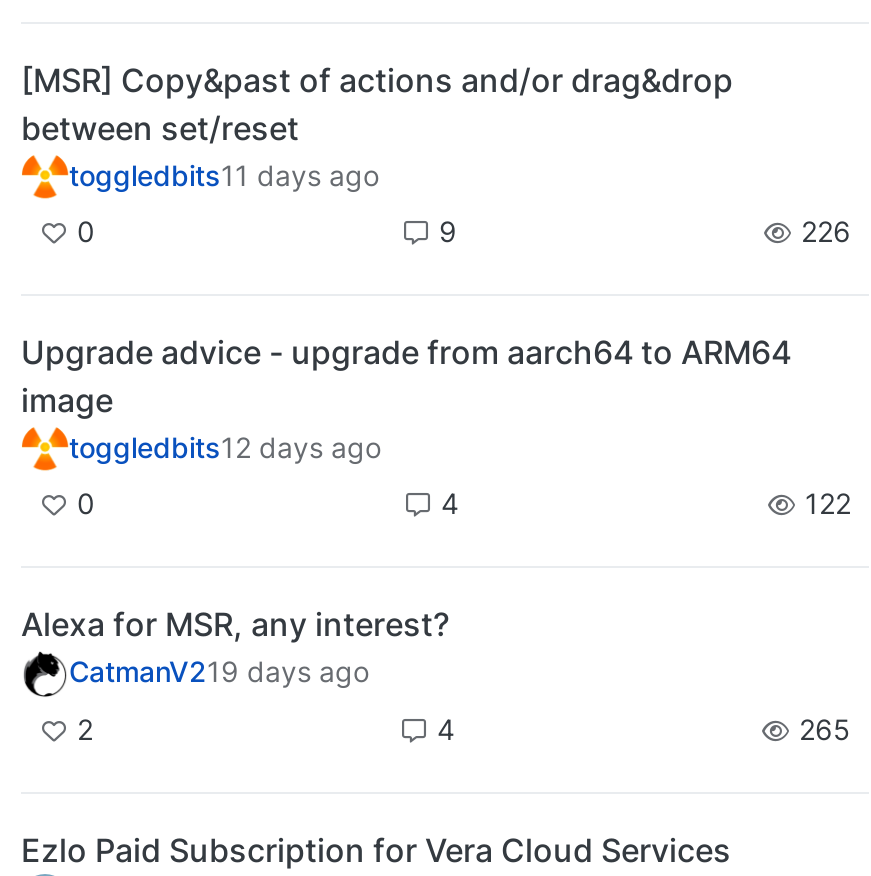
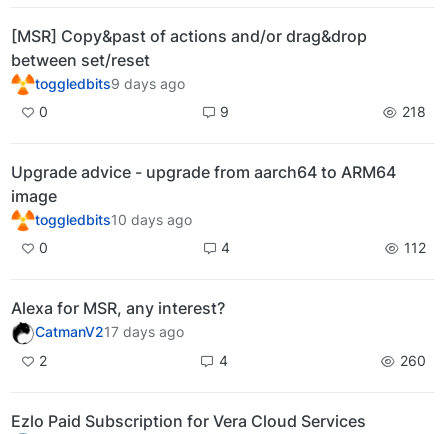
[69,158,379,192] toggledbits11 days ago -> [35,75,185,92] toggledbits9 days ago
[793,214,851,248] 226 -> [398,103,426,120] 218
[69,431,381,465] toggledbits12 days ago -> [35,211,192,228] toggledbits10 days ago
[797,487,851,521] 122 -> [400,239,426,256] 112
[69,655,369,689] CatmanV219 days ago -> [35,323,184,340] CatmanV217 days ago
[791,711,851,745] 265 -> [396,352,426,369] 260

